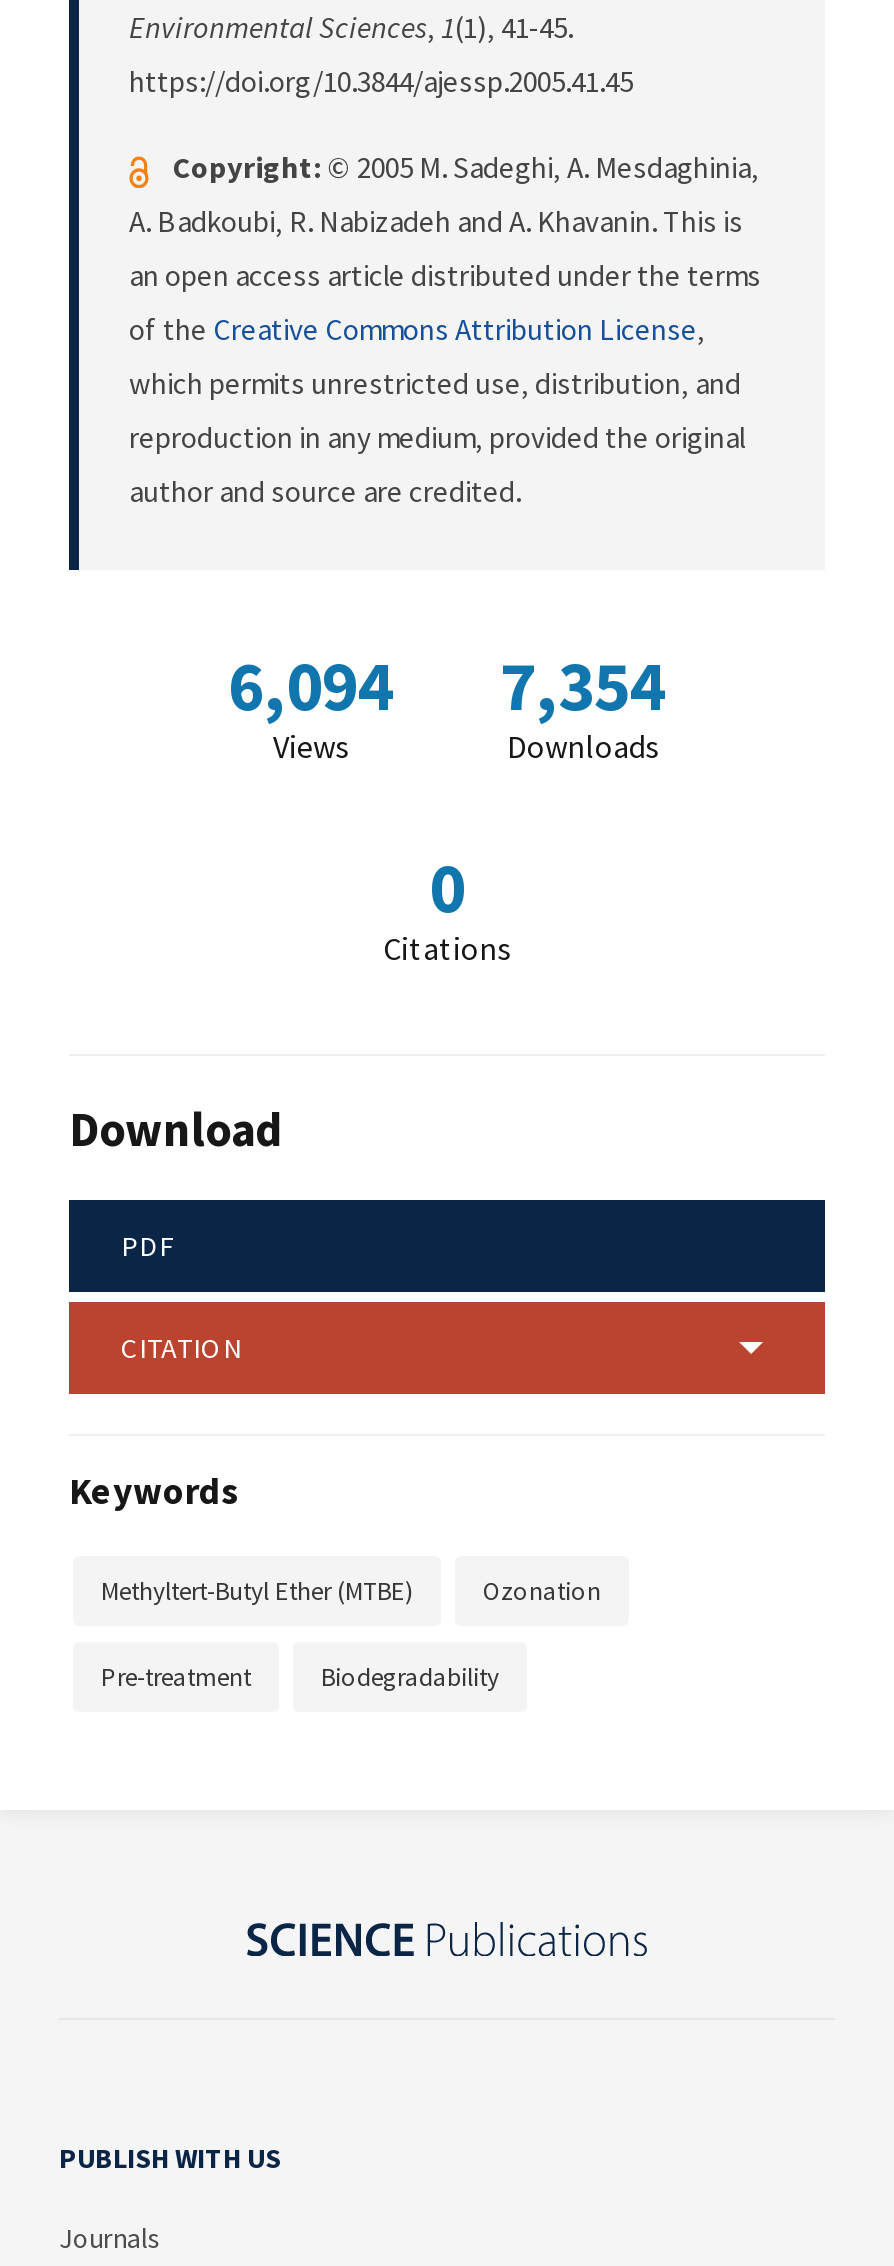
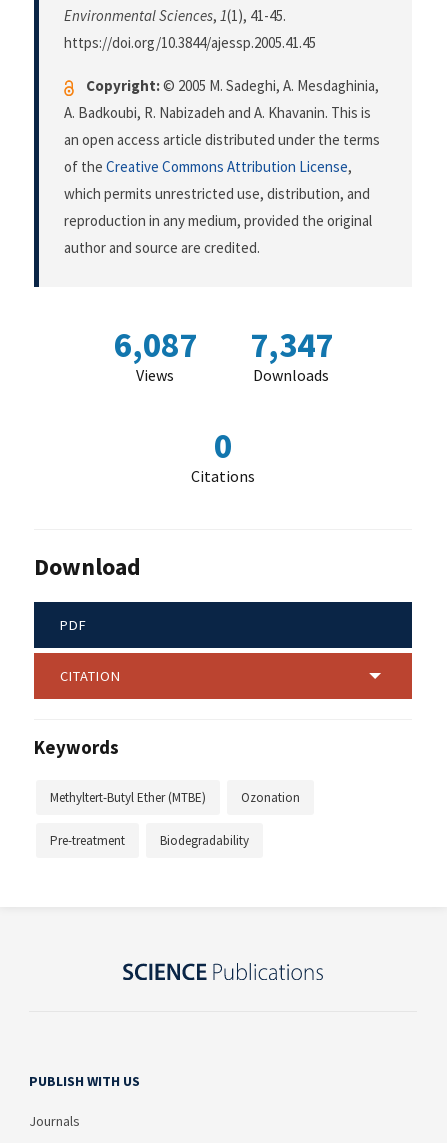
[228,643,394,731] 6,094 -> [113,323,196,367] 6,087
[500,643,666,731] 7,354 -> [249,323,332,367] 7,347

